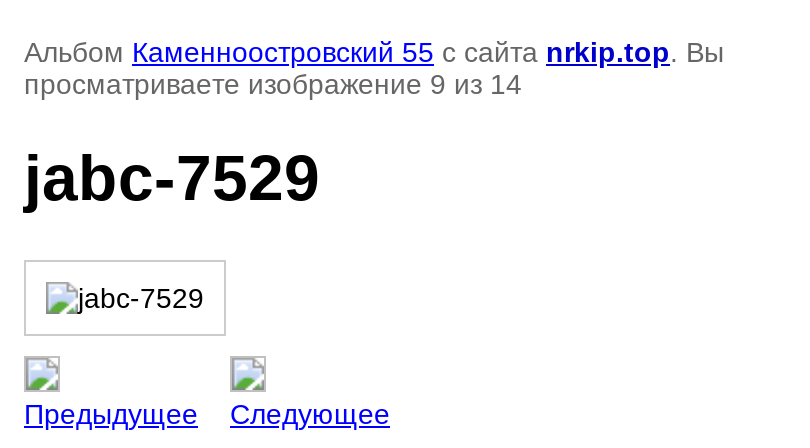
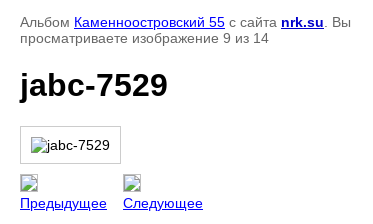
[24,36,724,68] Альбом Каменноостровский 55 с сайта nrkip.top. Вы -> [20,14,351,30] Альбом Каменноостровский 55 с сайта nrk.su. Вы

